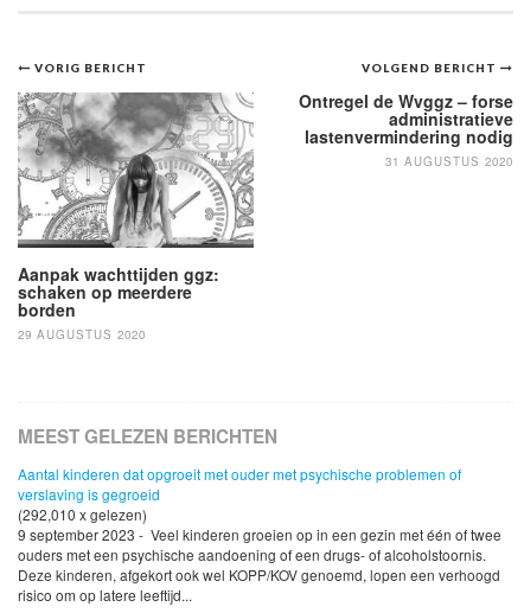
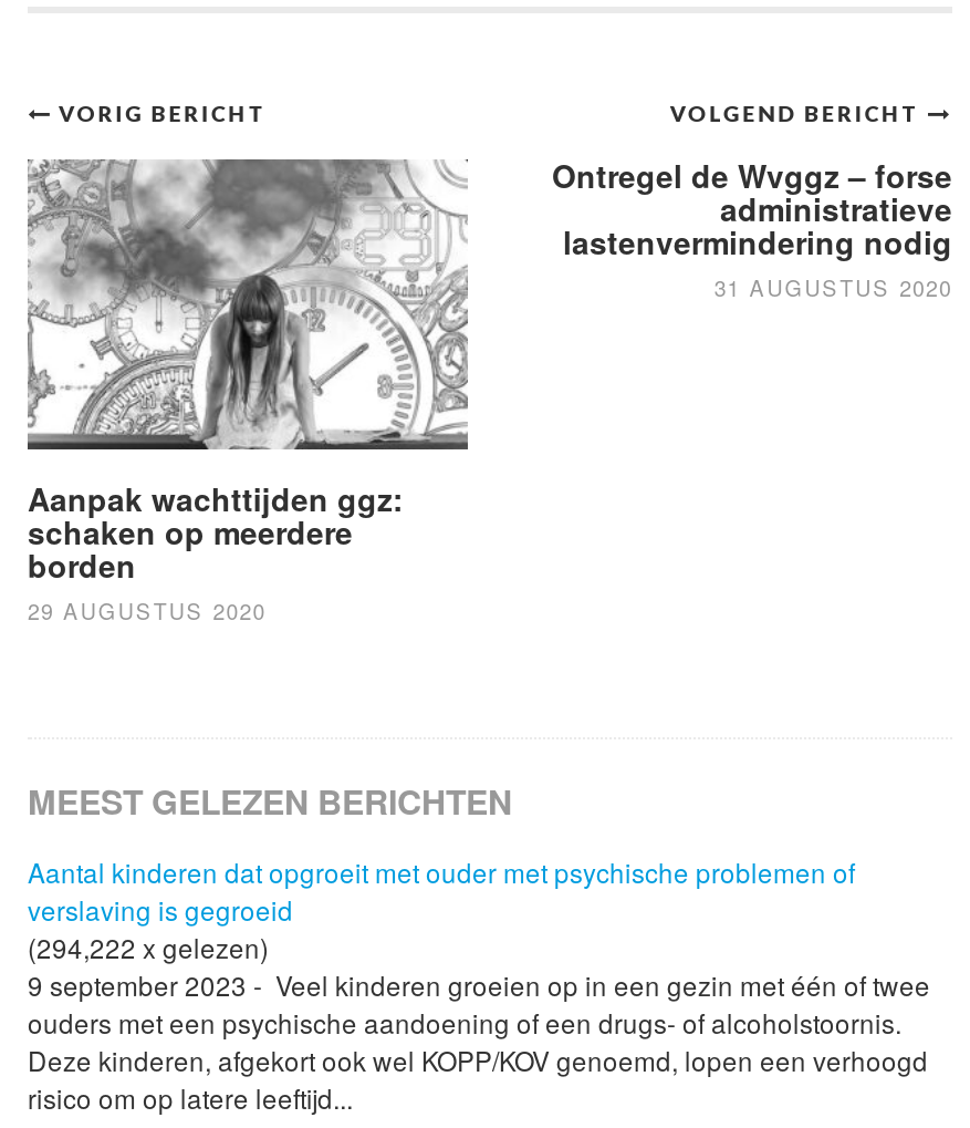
[18,504,147,524] (292,010 x gelezen) -> [28,928,269,966] (294,222 x gelezen)

